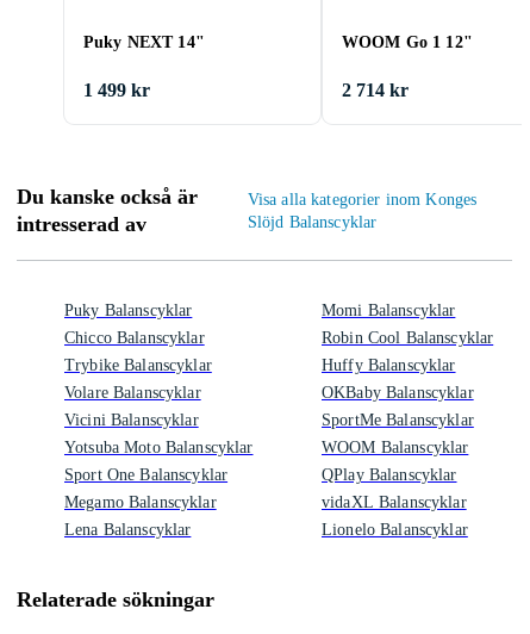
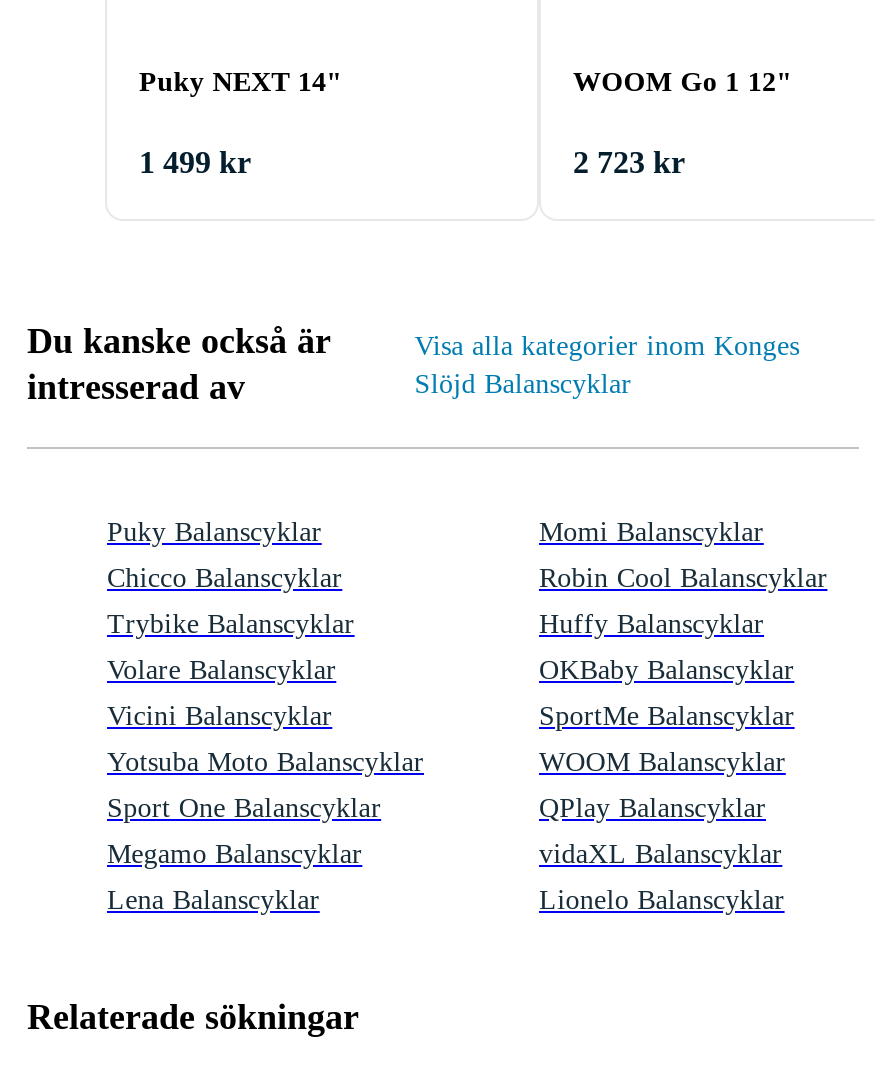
[342,80,409,100] 2 714 kr -> [573,145,685,179] 2 723 kr

